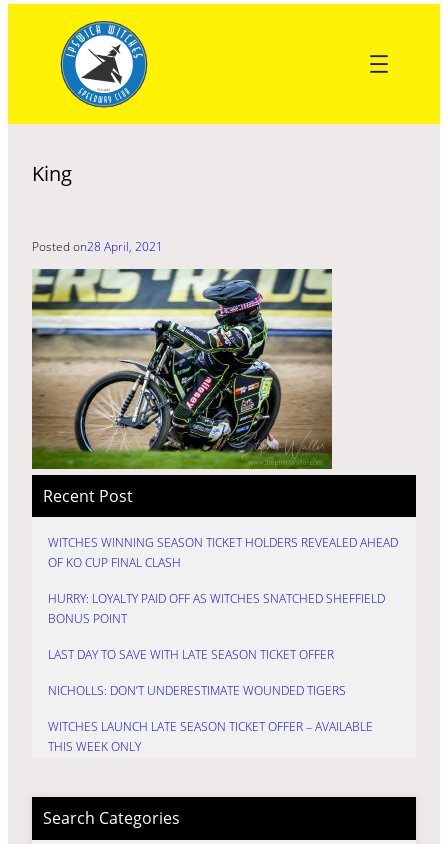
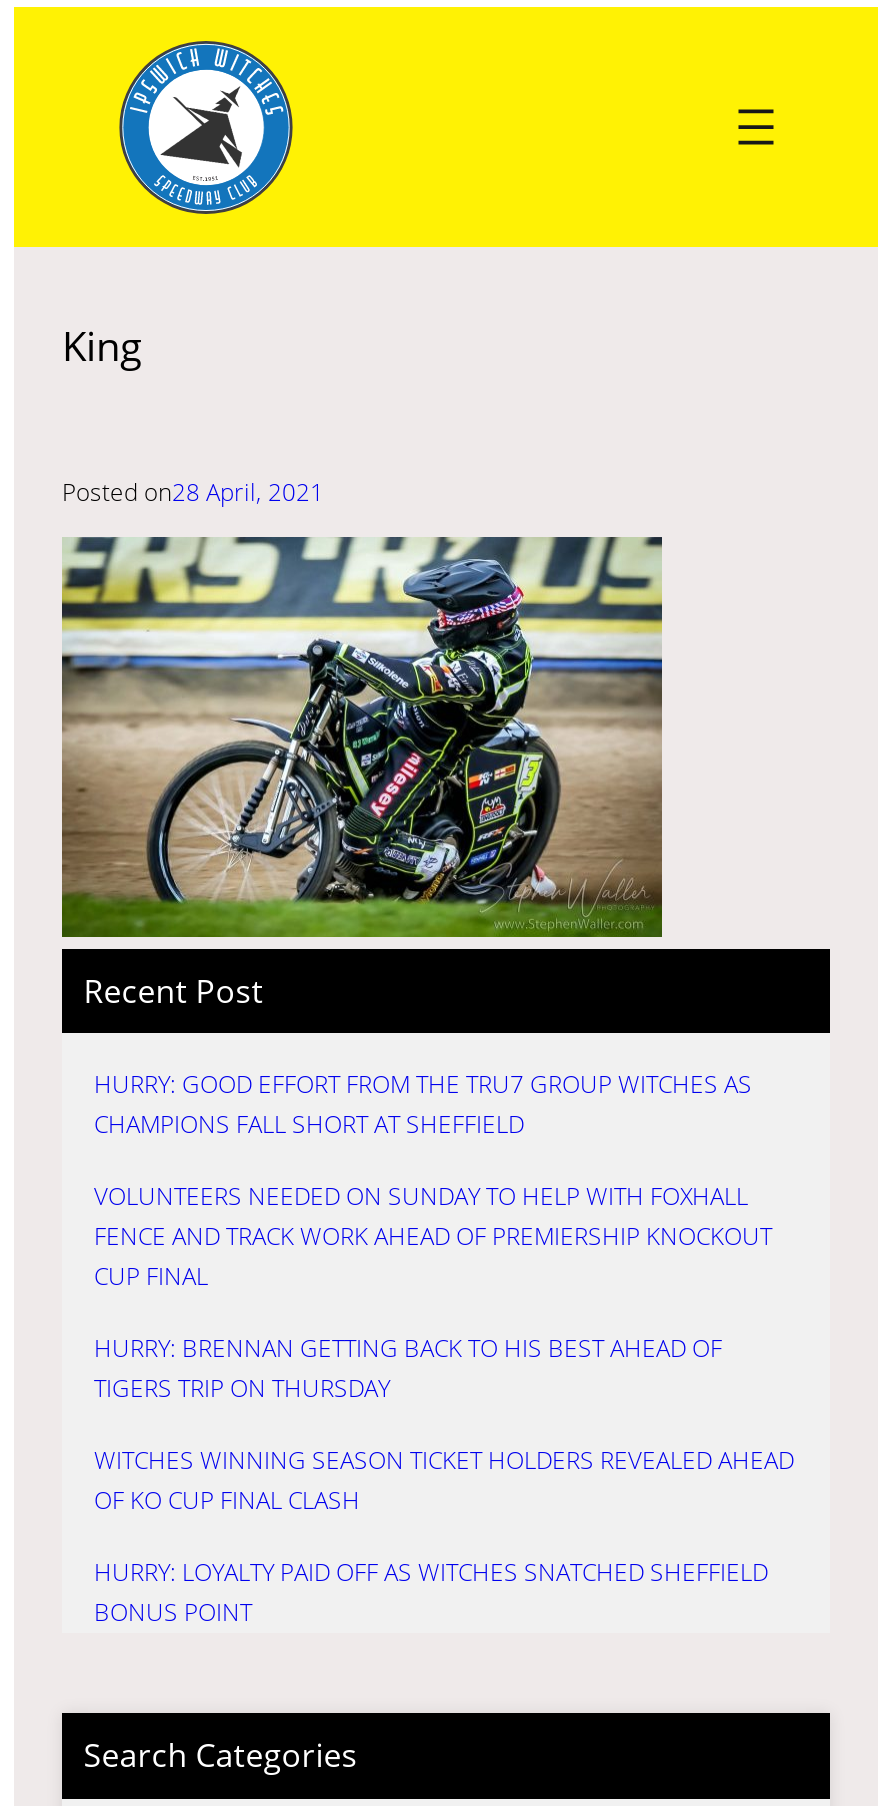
none -> [94,1067,772,1405] HURRY: GOOD EFFORT FROM THE TRU7 GROUP WITCHES AS | CHAMPIONS FALL SHORT AT SHEFFIELD | VOLUNTEERS NEEDED ON SUNDAY TO HELP WITH FOXHALL | FENCE AND TRACK WORK AHEAD OF PREMIERSHIP KNOCKOUT | CUP FINAL | HURRY: BRENNAN GETTING BACK TO HIS BEST AHEAD OF | TIGERS TRIP ON THURSDAY
moved [48,534,398,627] -> [94,1443,794,1629]: WITCHES WINNING SEASON TICKET HOLDERS REVEALED AHEAD | OF KO CUP FINAL CLASH | HURRY: LOYALTY PAID OFF AS WITCHES SNATCHED SHEFFIELD | BONUS POINT
[48,646,373,755] LAST DAY TO SAVE WITH LATE SEASON TICKET OFFER | NICHOLLS: DON’T UNDERESTIMATE WOUNDED TIGERS | WITCHES LAUNCH LATE SEASON TICKET OFFER – AVAILABLE | THIS WEEK ONLY -> none

